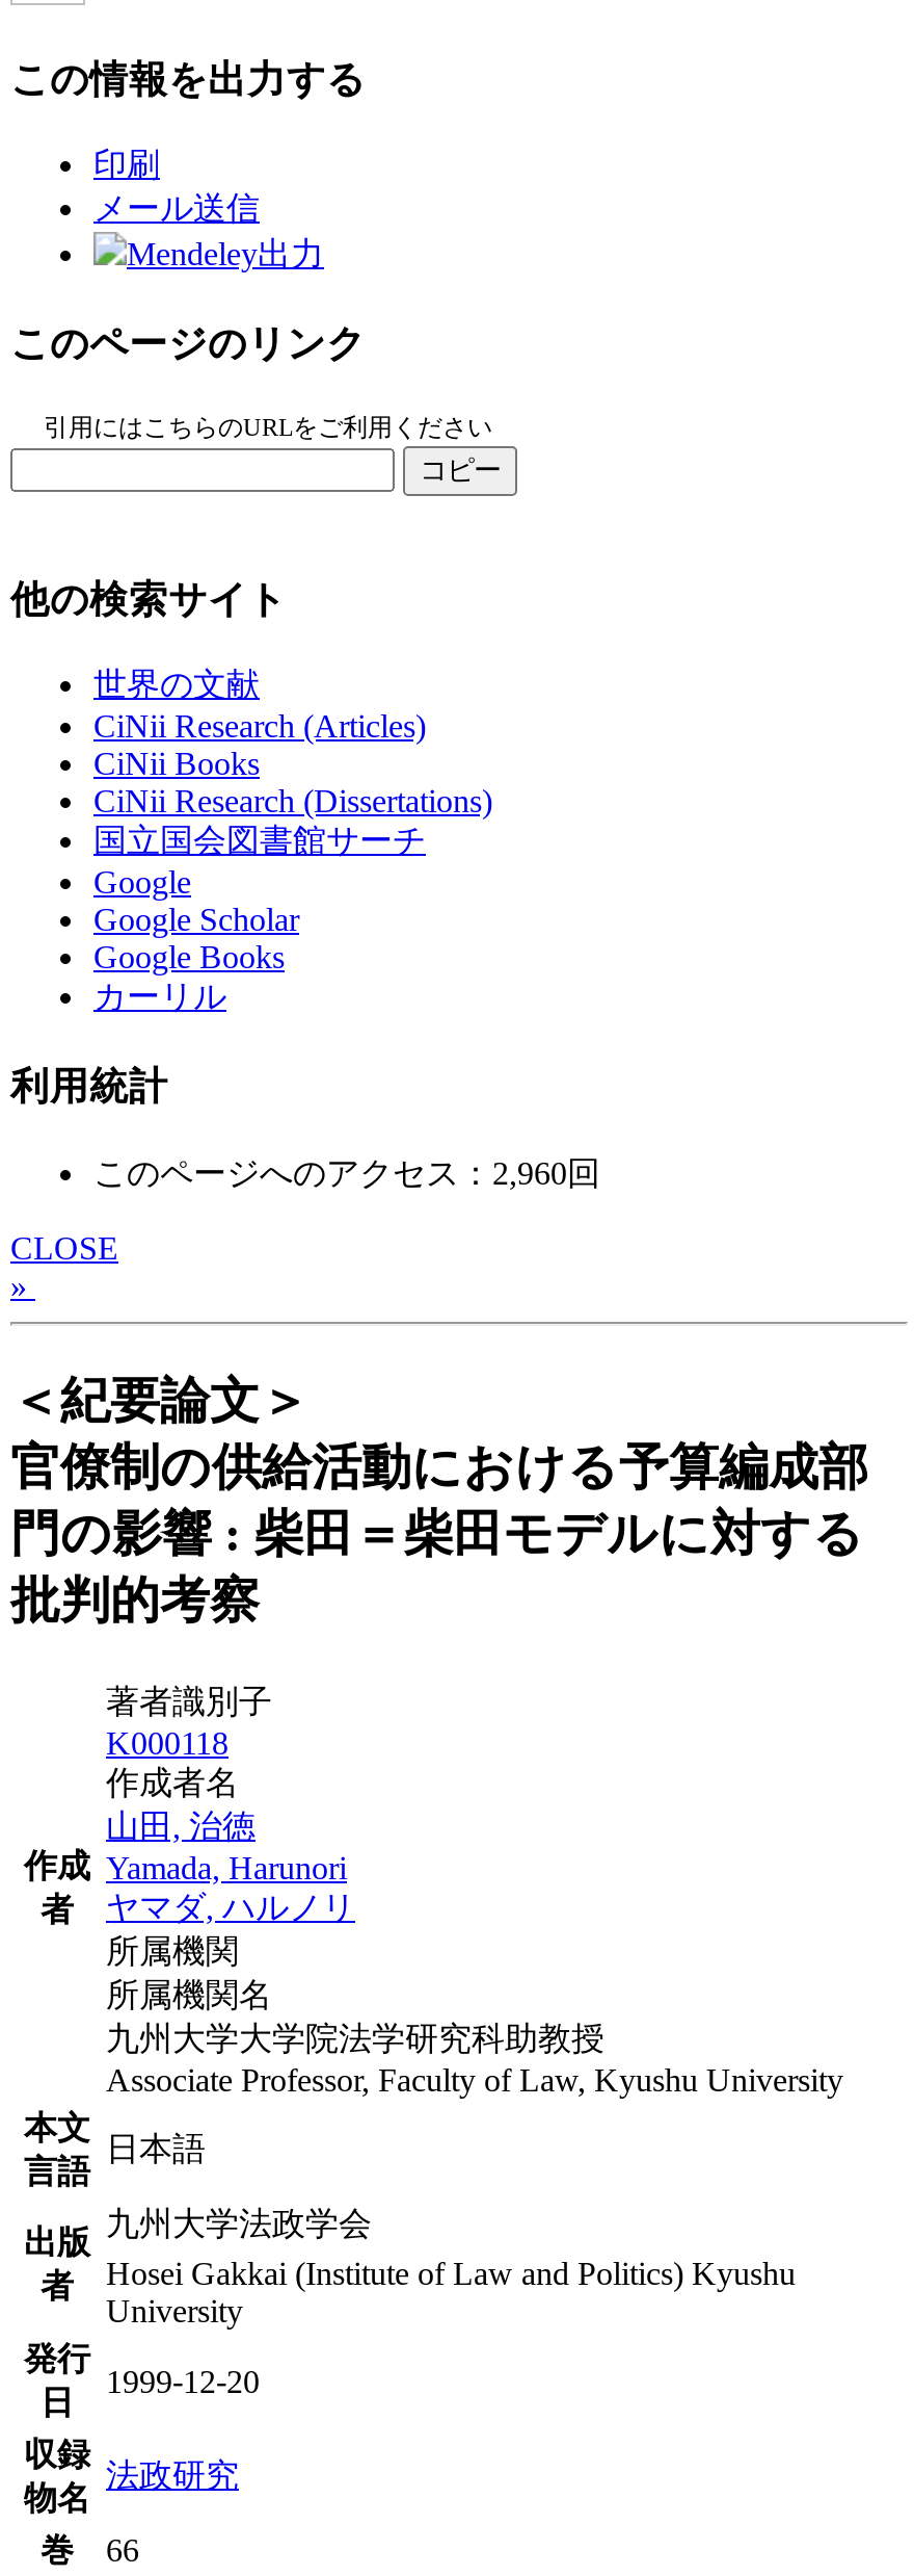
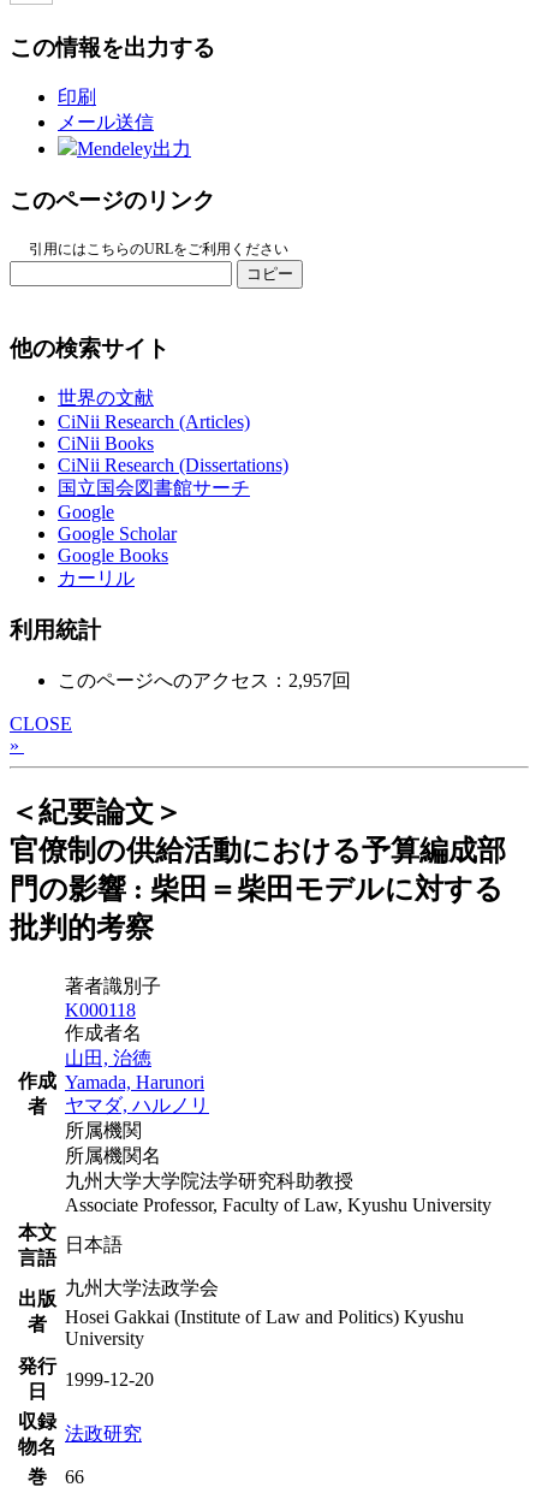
[93,1155,600,1190] このページへのアクセス：2,960回 -> [58,670,351,690] このページへのアクセス：2,957回

